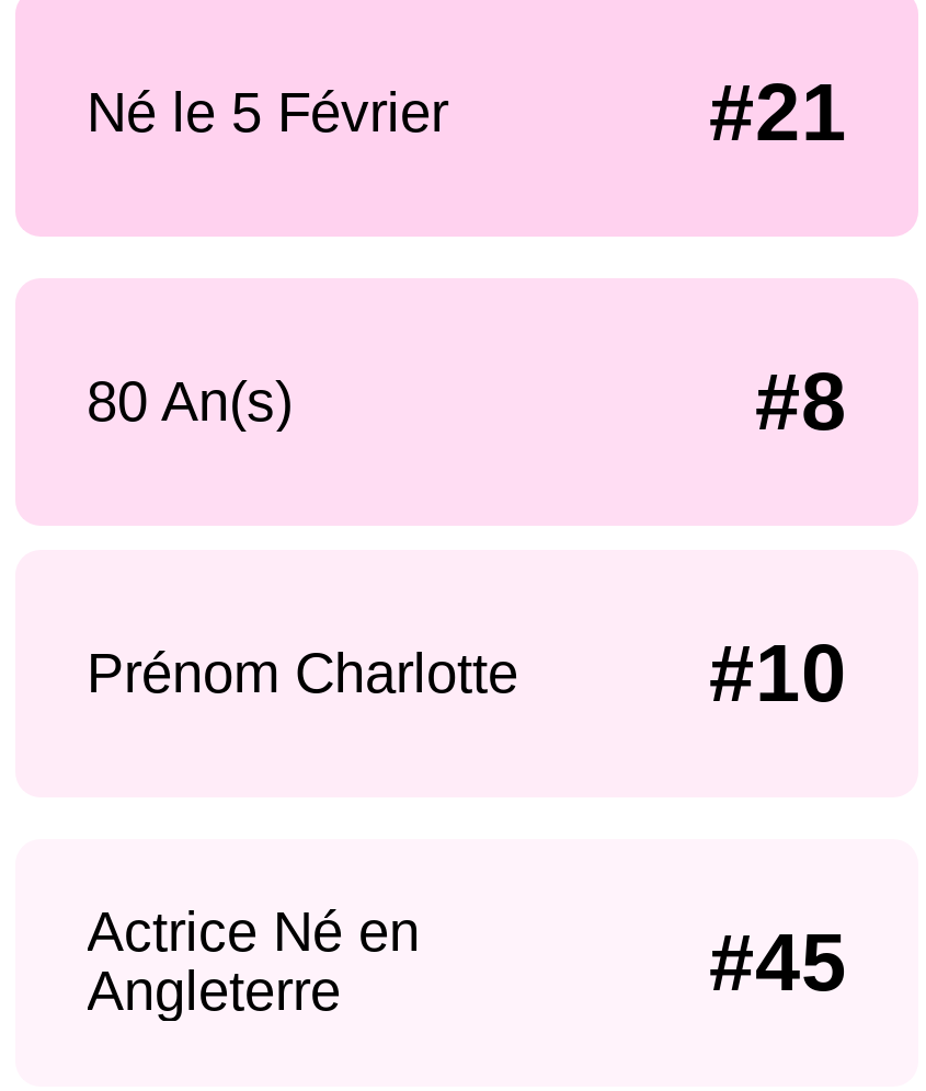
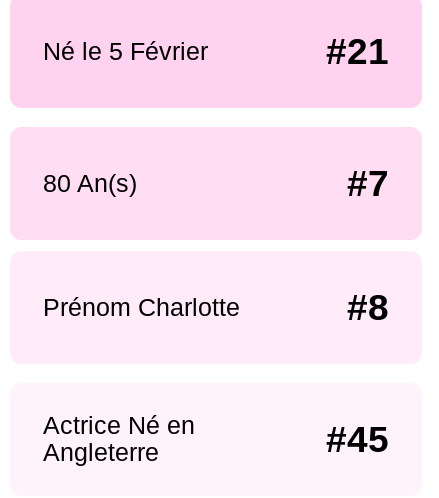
[755,357,847,446] #8 -> [347,163,389,204] #7
[709,629,847,719] #10 -> [347,287,389,328] #8

